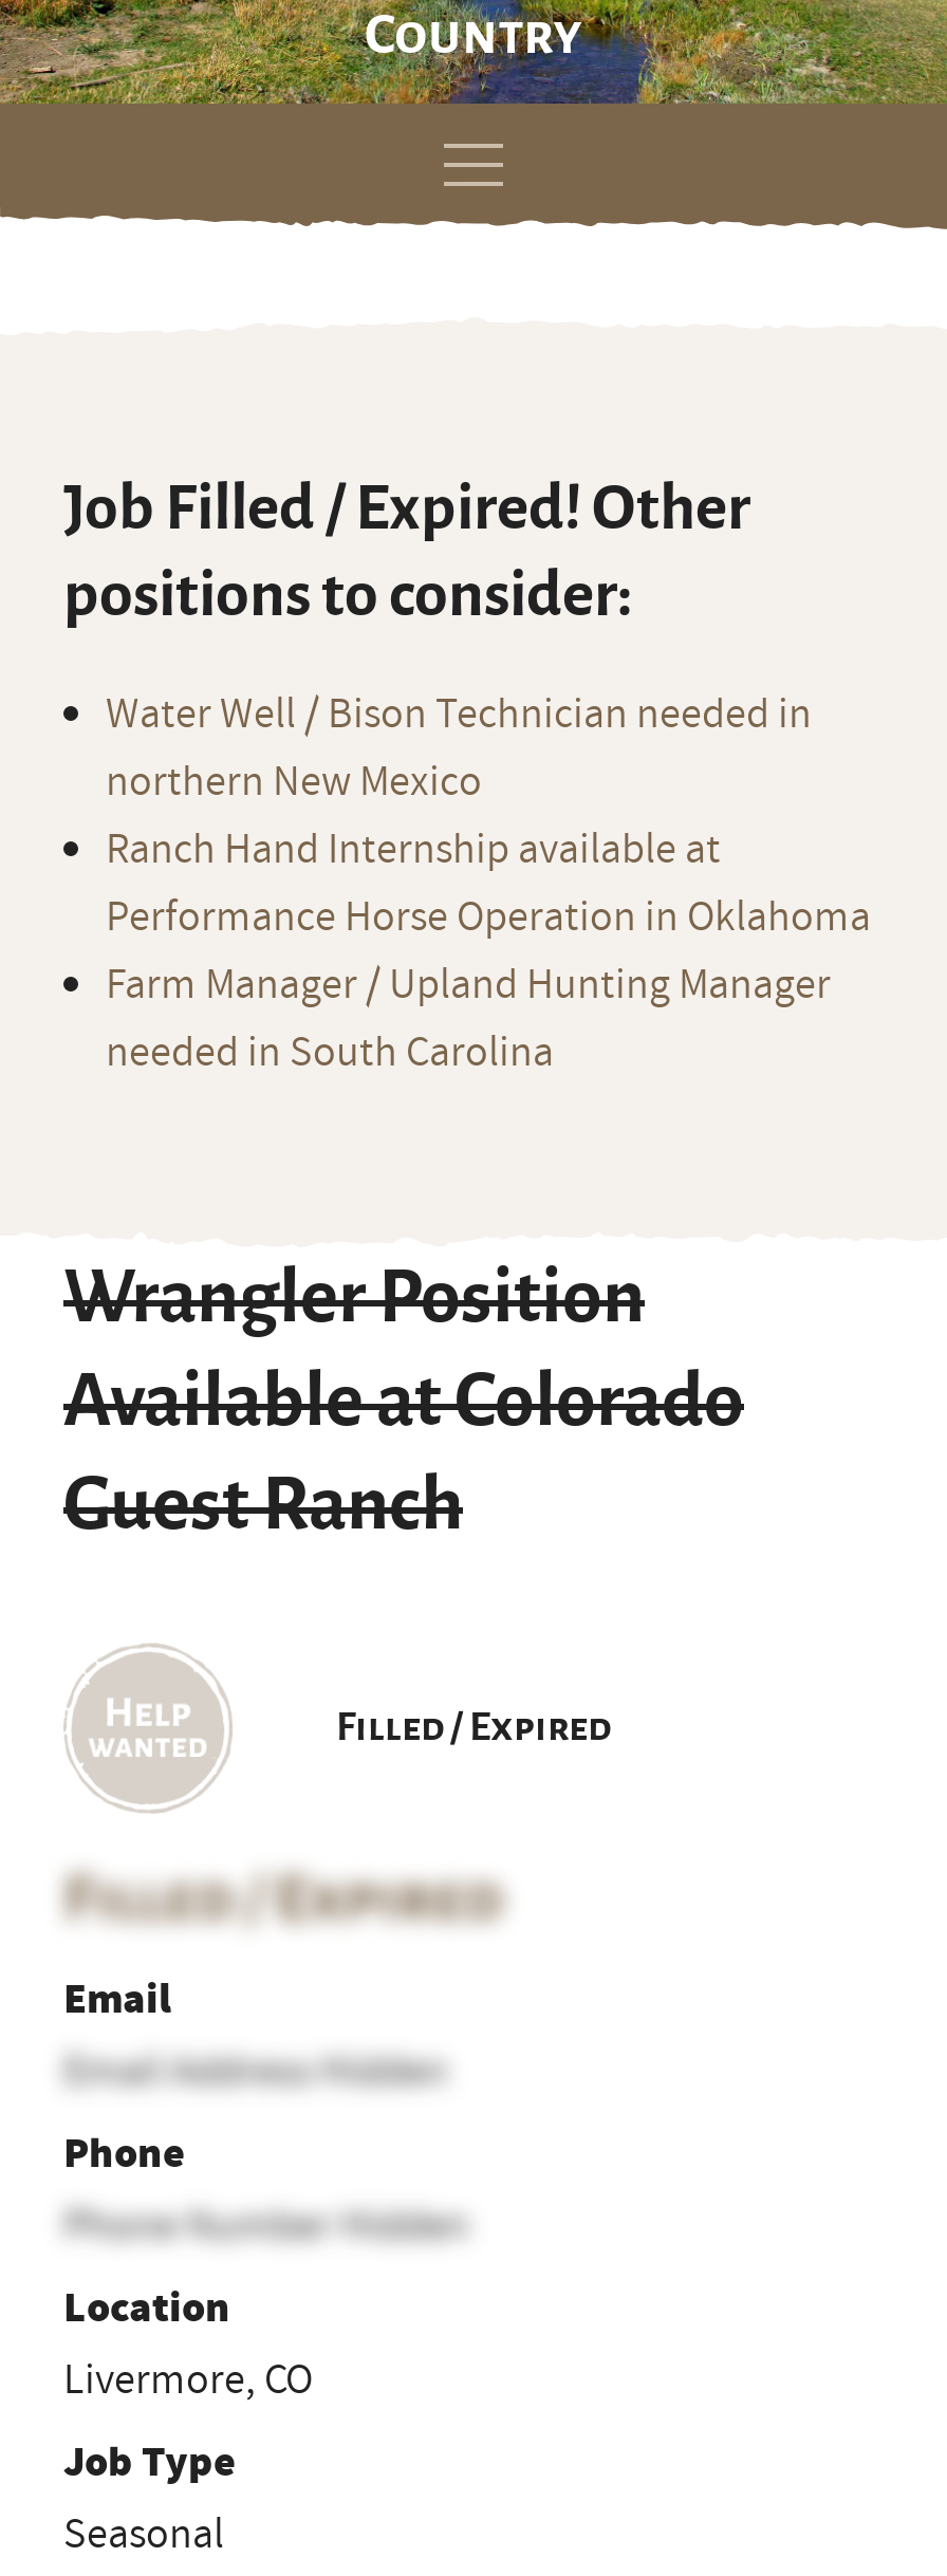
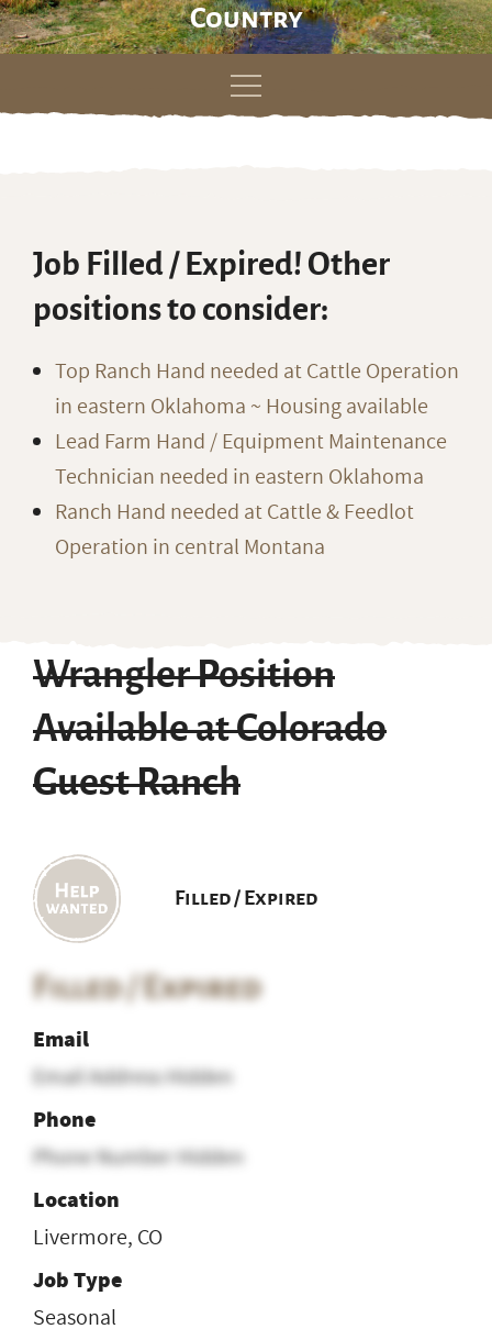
[106,685,871,1082] Water Well / Bison Technician needed in | northern New Mexico | Ranch Hand Internship available at | Performance Horse Operation in Oklahoma | Farm Manager / Upland Hunting Manager | needed in South Carolina -> [55,356,459,563] Top Ranch Hand needed at Cattle Operation | in eastern Oklahoma ~ Housing available | Lead Farm Hand / Equipment Maintenance | Technician needed in eastern Oklahoma | Ranch Hand needed at Cattle & Feedlot | Operation in central Montana

